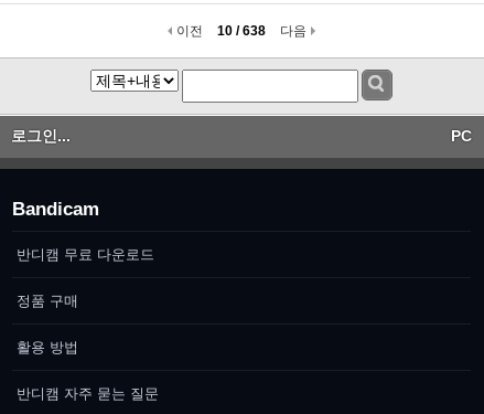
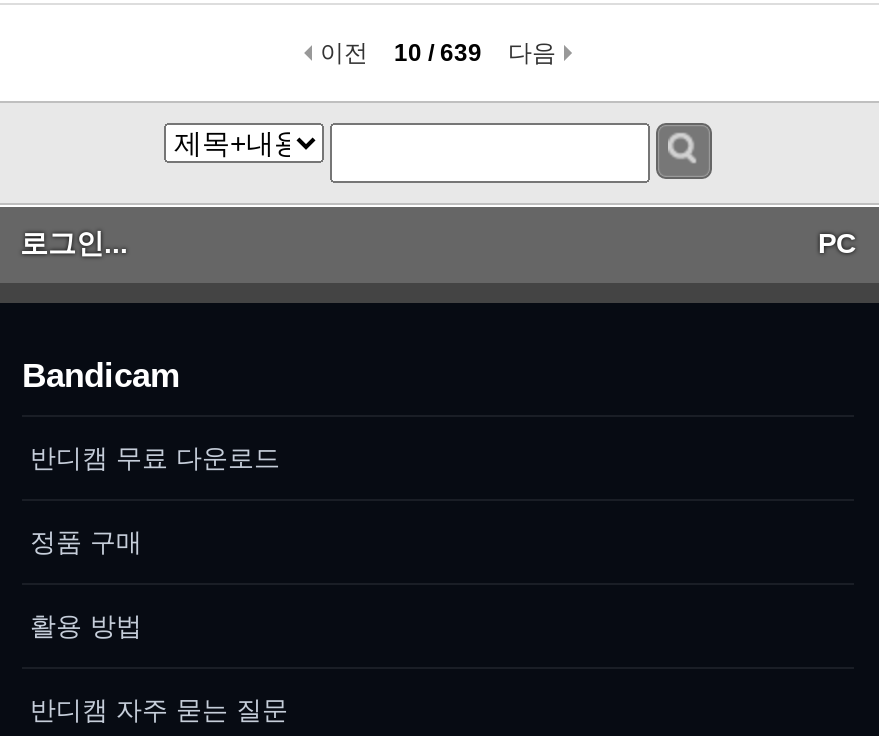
[176,23,306,39] 이전 10 / 638 다음 -> [320,39,556,67] 이전 10 / 639 다음

